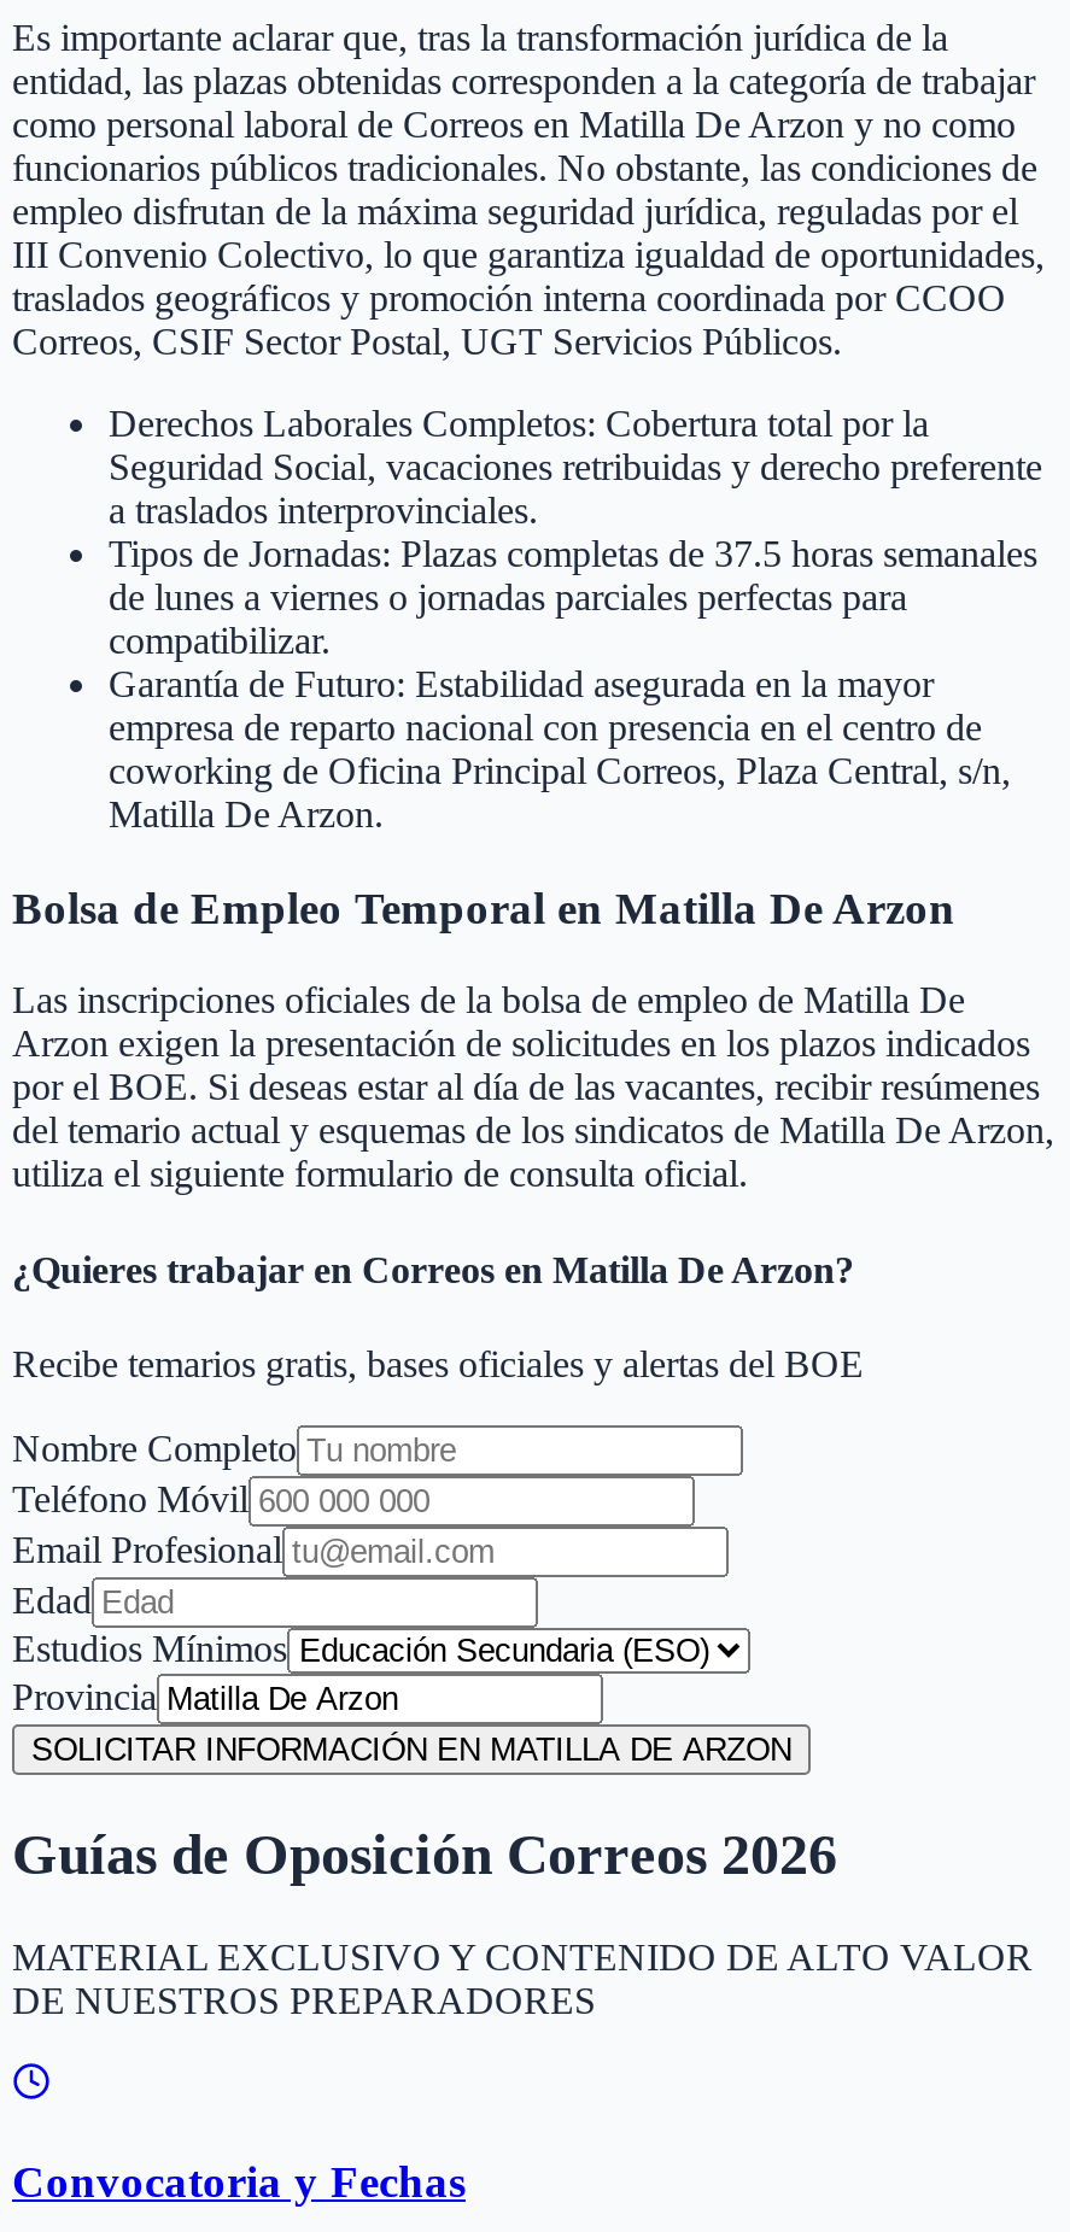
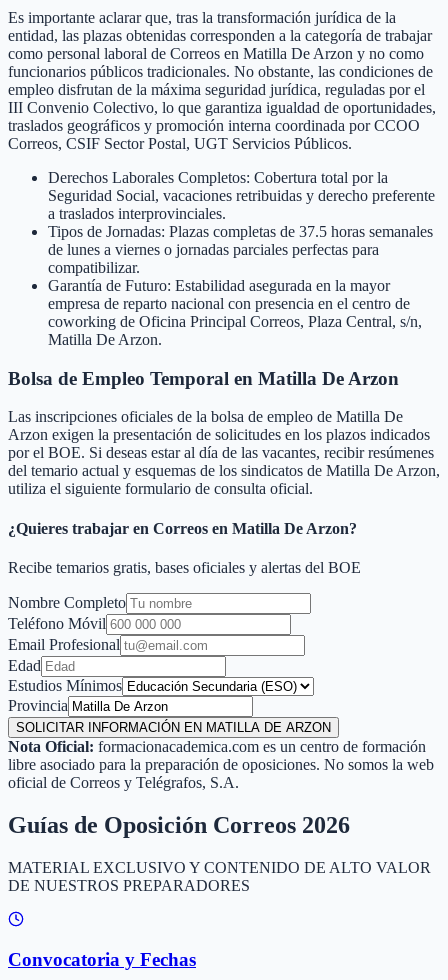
none -> [8,738,434,791] Nota Oficial:formacionacademica.com es un centro de formación | libre asociado para la preparación de oposiciones. No somos la web | oficial de Correos y Telégrafos, S.A.

